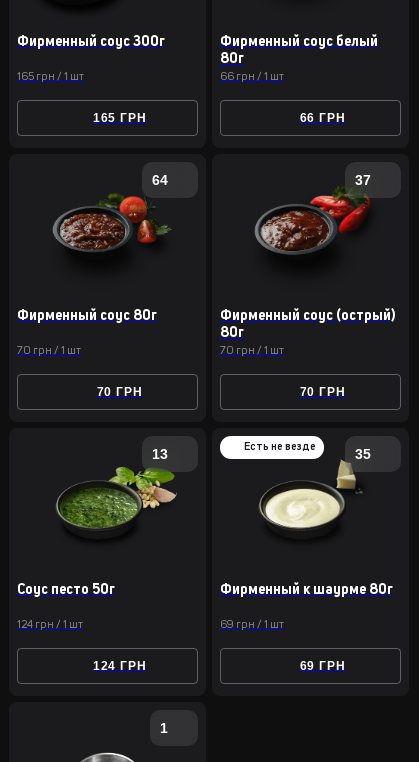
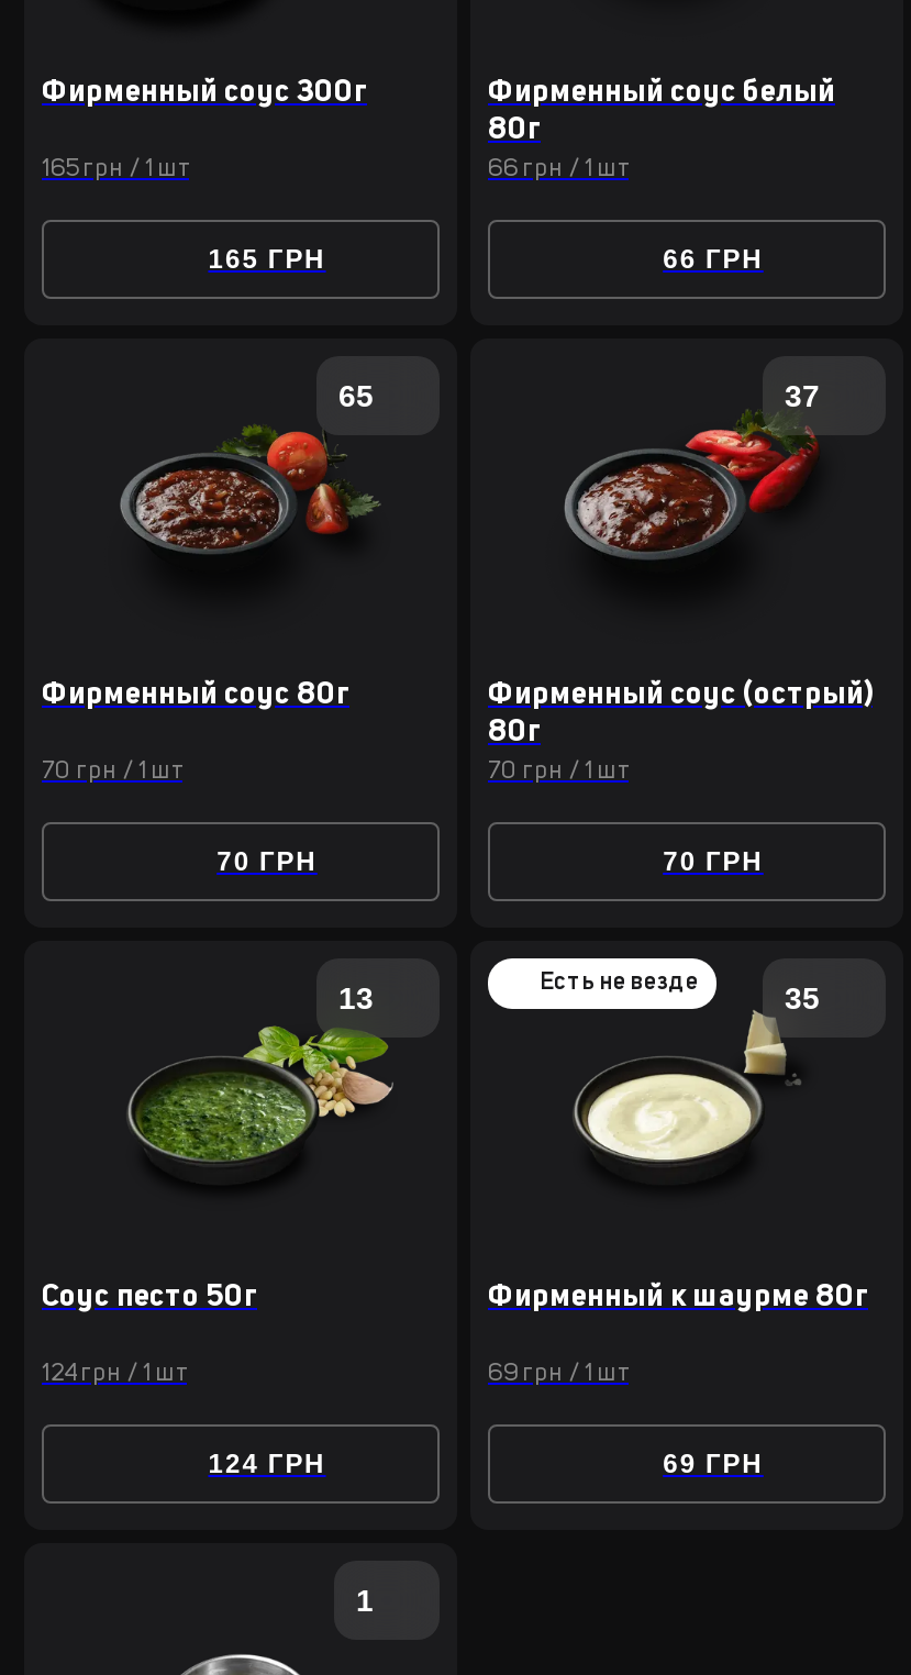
[152,172,168,188] 64 -> [338,379,374,414] 65

